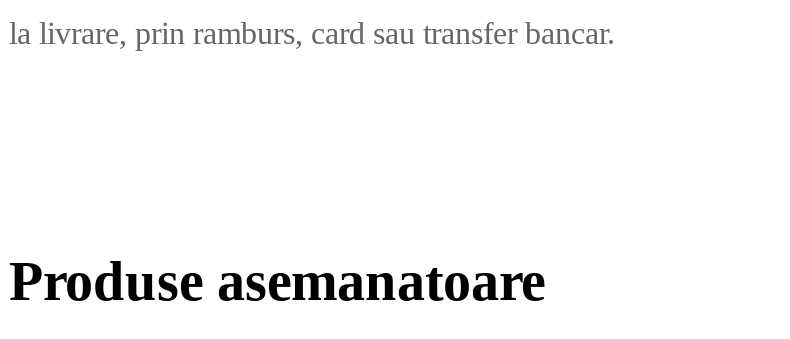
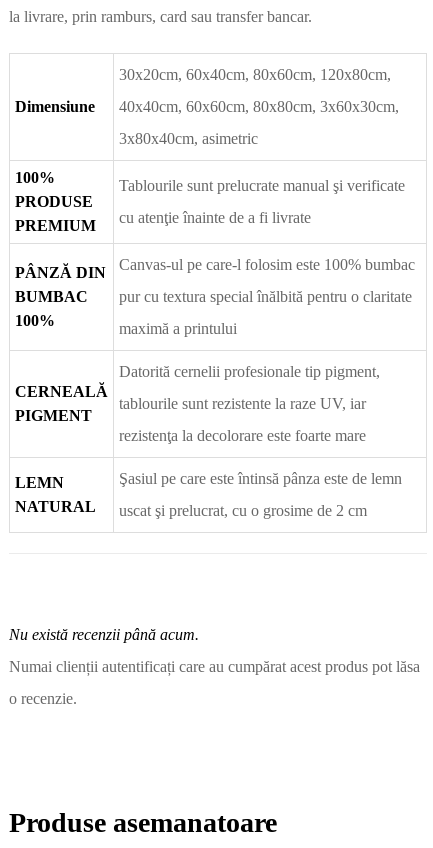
none -> [9,626,420,707] Nu există recenzii până acum. | Numai clienții autentificați care au cumpărat acest produs pot lăsa | o recenzie.
none -> [15,98,95,115] Dimensiune
none -> [15,66,399,234] 30x20cm, 60x40cm, 80x60cm, 120x80cm, | 40x40cm, 60x60cm, 80x80cm, 3x60x30cm, | 3x80x40cm, asimetric | 100% | PRODUSE | PREMIUM
none -> [15,177,405,329] Tablourile sunt prelucrate manual şi verificate | cu atenţie înainte de a fi livrate | PÂNZĂ DIN | BUMBAC | 100%
none -> [15,383,108,424] CERNEALĂ | PIGMENT
none -> [15,363,380,515] Datorită cernelii profesionale tip pigment, | tablourile sunt rezistente la raze UV, iar | rezistenţa la decolorare este foarte mare | LEMN | NATURAL
none -> [119,256,415,337] Canvas-ul pe care-l folosim este 100% bumbac | pur cu textura special înălbită pentru o claritate | maximă a printului
none -> [119,470,402,519] Şasiul pe care este întinsă pânza este de lemn | uscat şi prelucrat, cu o grosime de 2 cm

